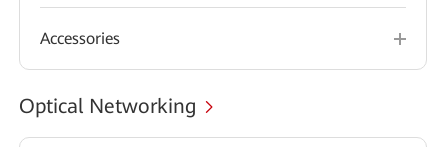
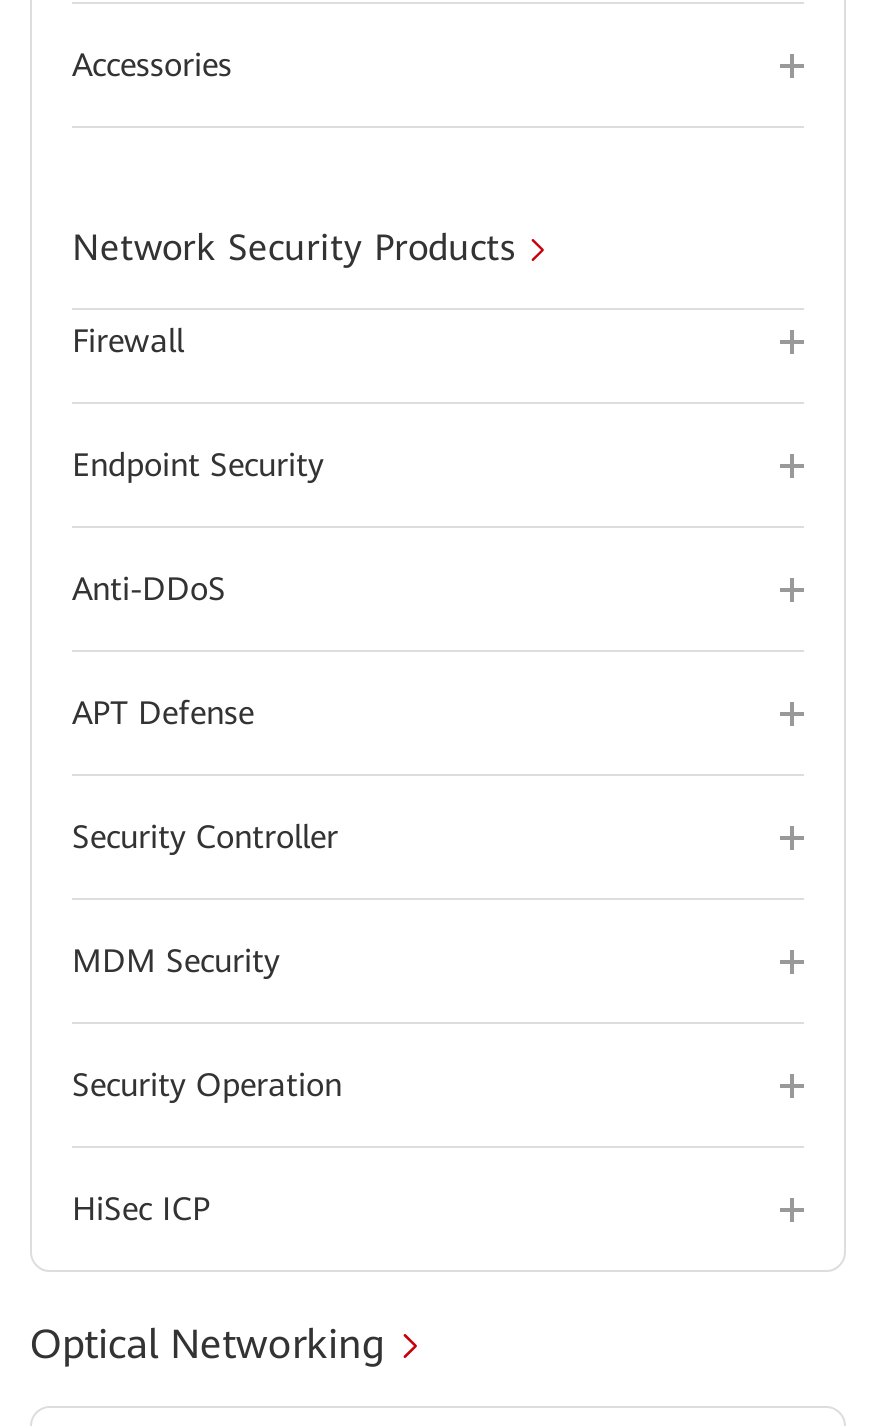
none -> [72,226,516,1228] Network Security Products | Firewall | Endpoint Security | Anti-DDoS | APT Defense | Security Controller | MDM Security | Security Operation | HiSec ICP

